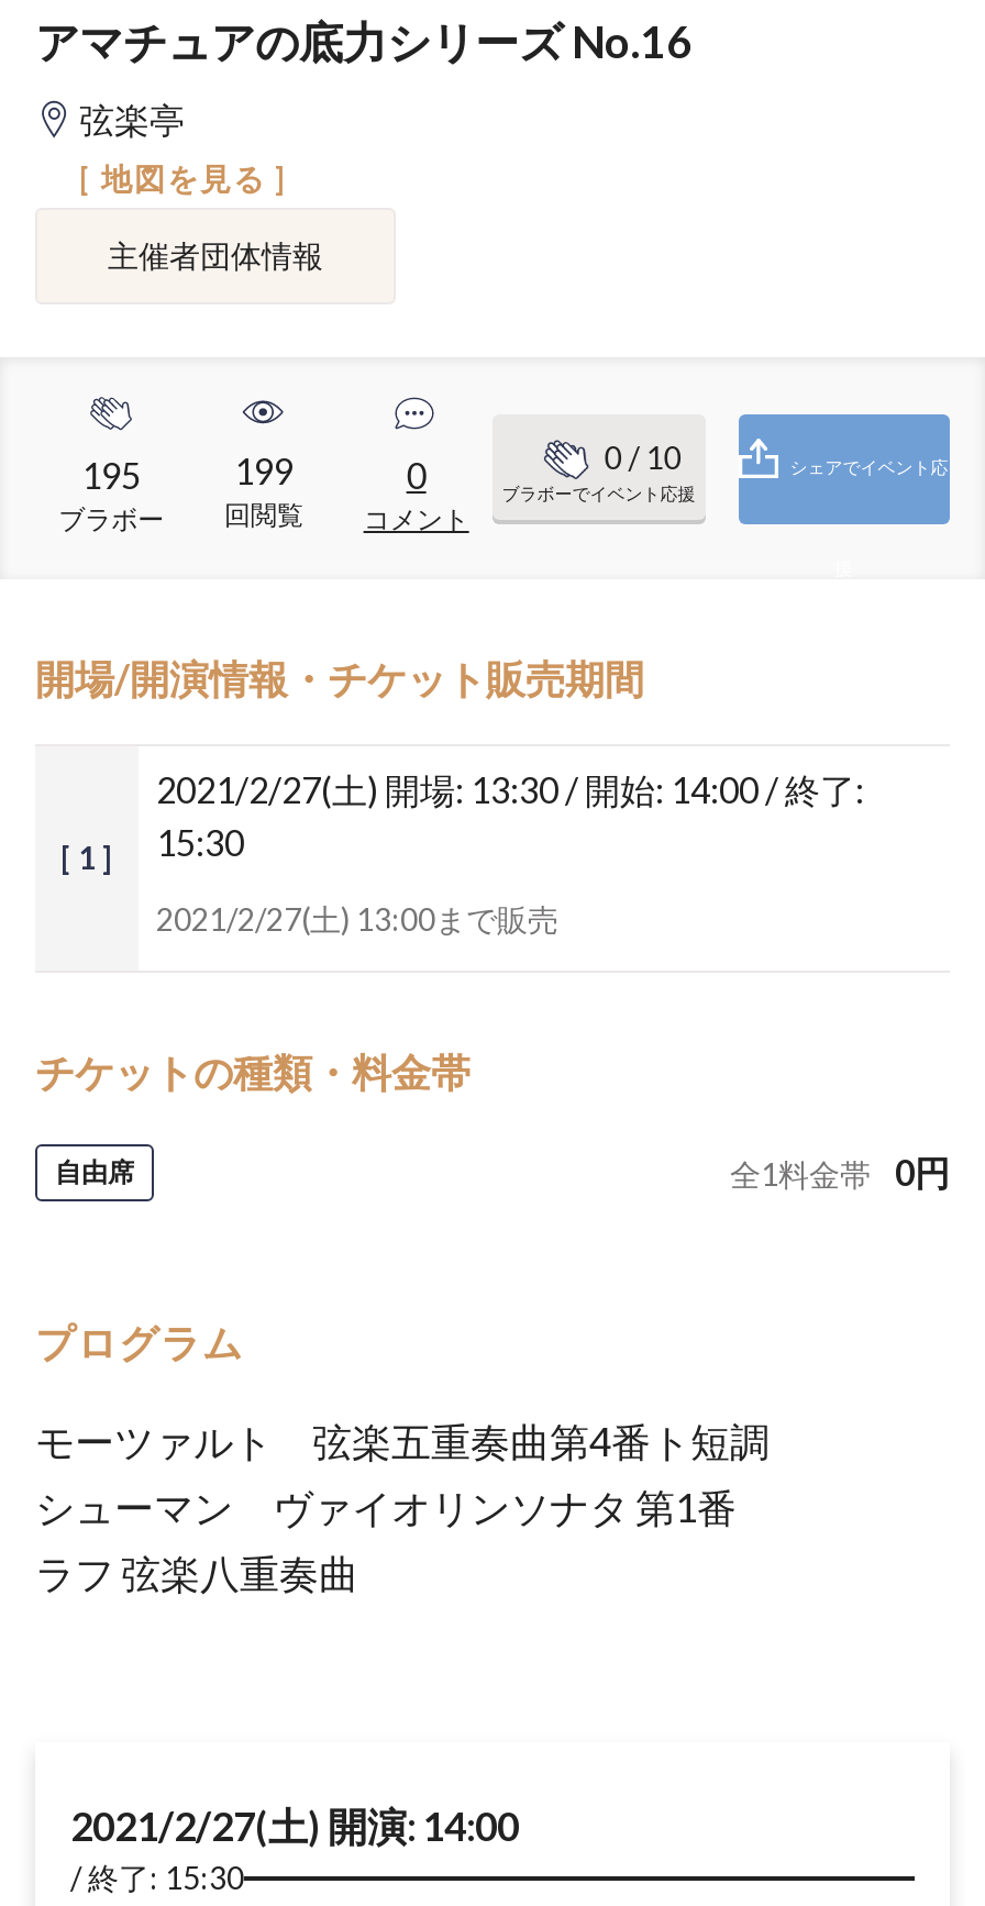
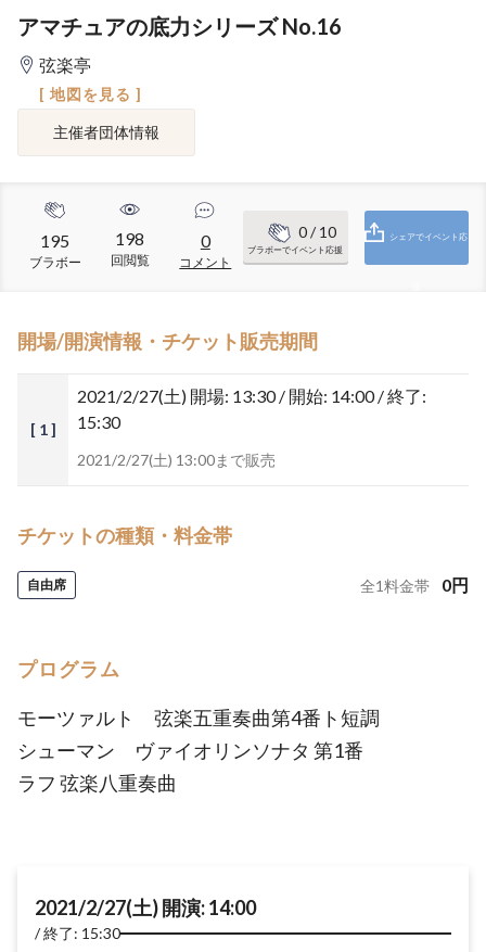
[234,450,294,491] 199 -> [116,228,145,249] 198

